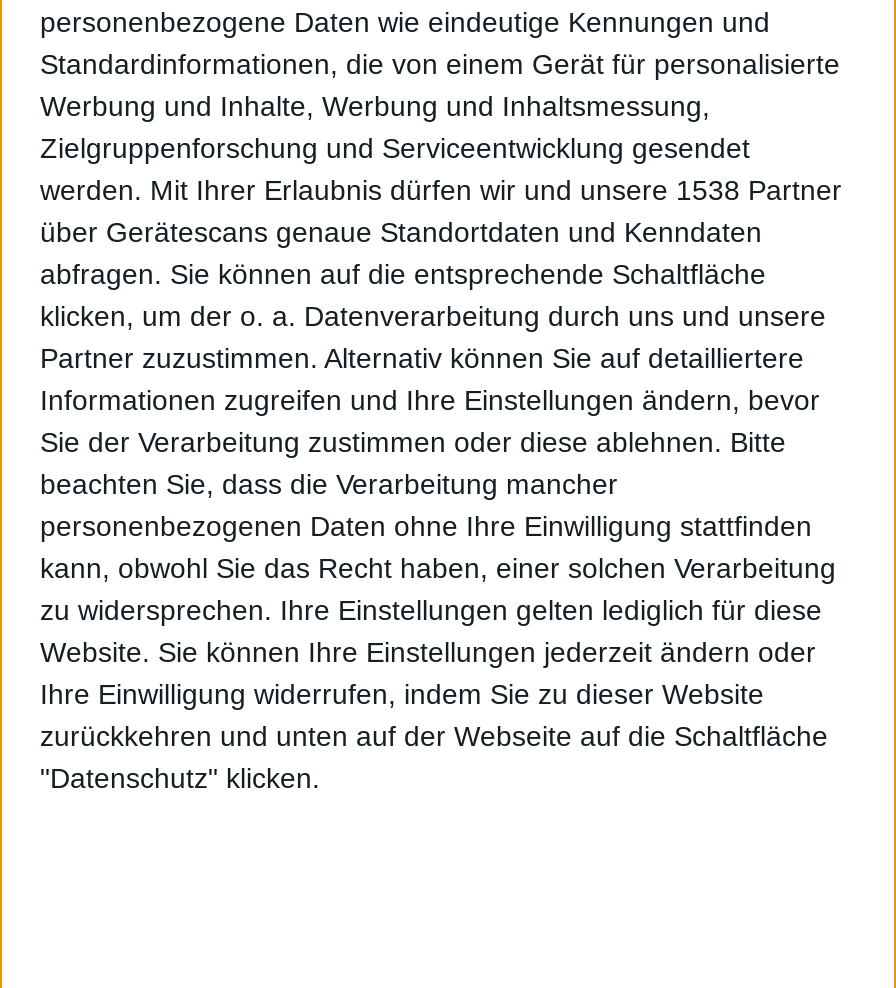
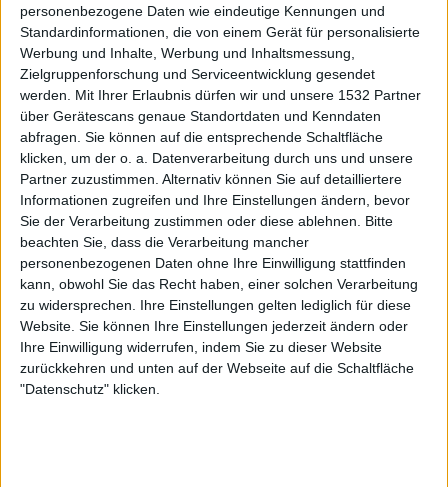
[40,174,842,206] werden. Mit Ihrer Erlaubnis dürfen wir und unsere 1538 Partner -> [20,87,421,103] werden. Mit Ihrer Erlaubnis dürfen wir und unsere 1532 Partner

